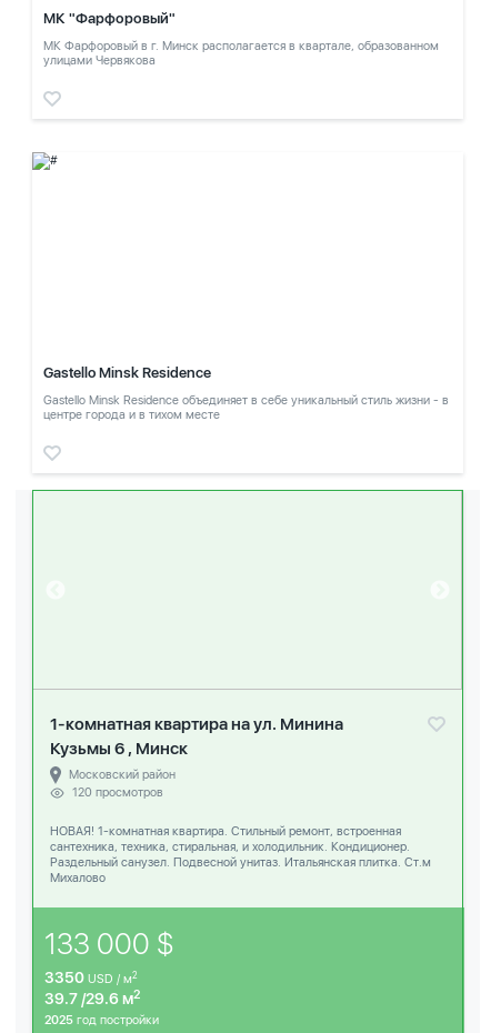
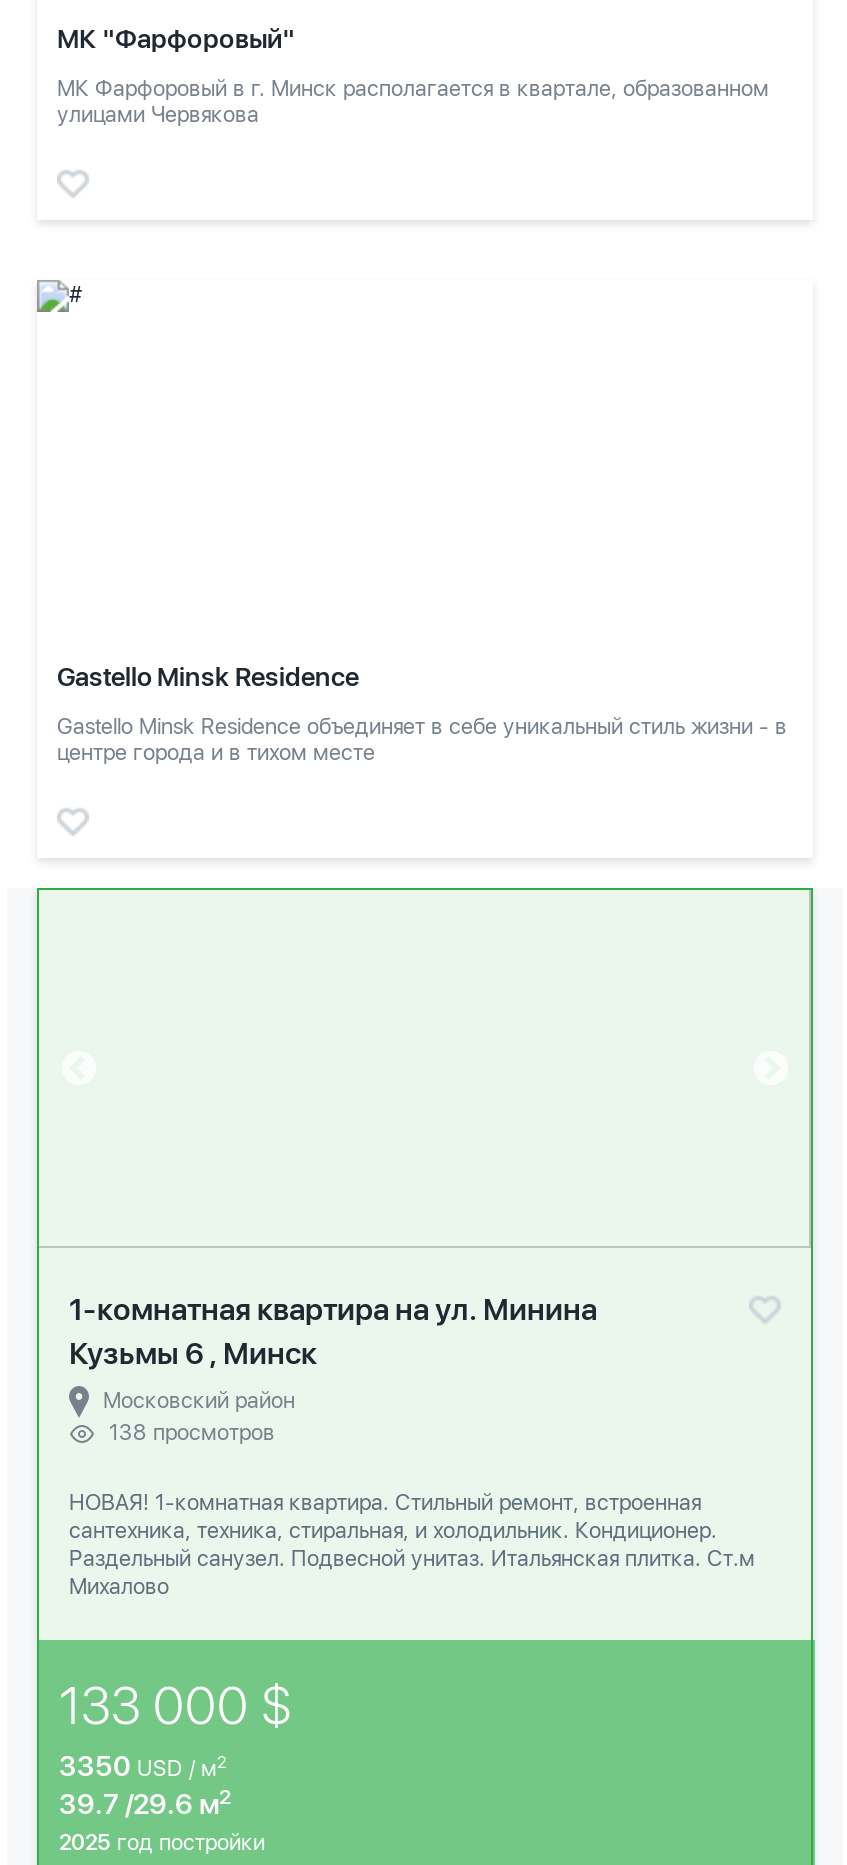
[72,785,163,800] 120 просмотров -> [109,1420,275,1446] 138 просмотров

